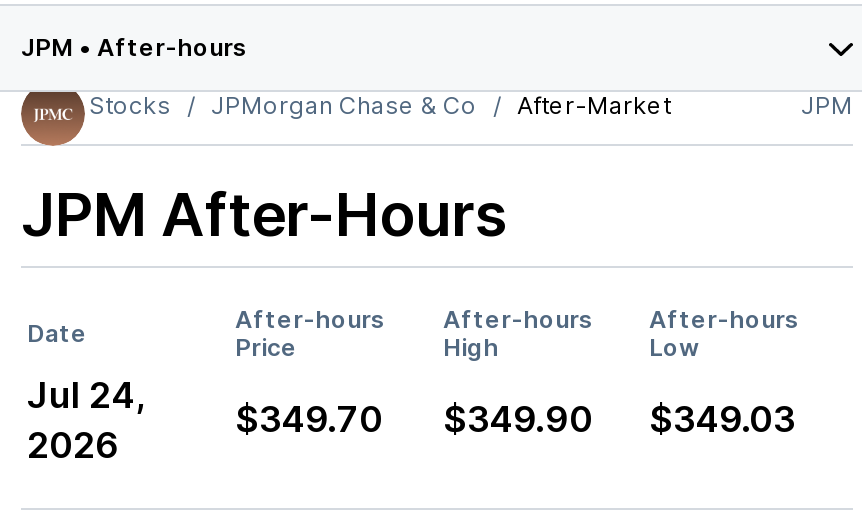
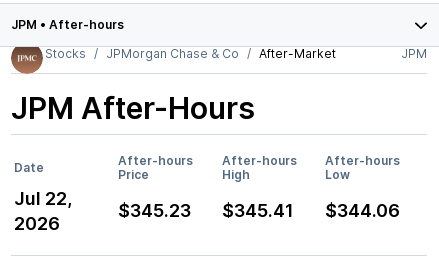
[27,375,145,417] Jul 24, -> [14,188,72,209] Jul 22,
[235,399,383,441] $349.70 -> [118,200,191,221] $345.23
[443,399,593,441] $349.90 -> [222,200,294,221] $345.41
[649,399,795,441] $349.03 -> [325,200,400,221] $344.06

